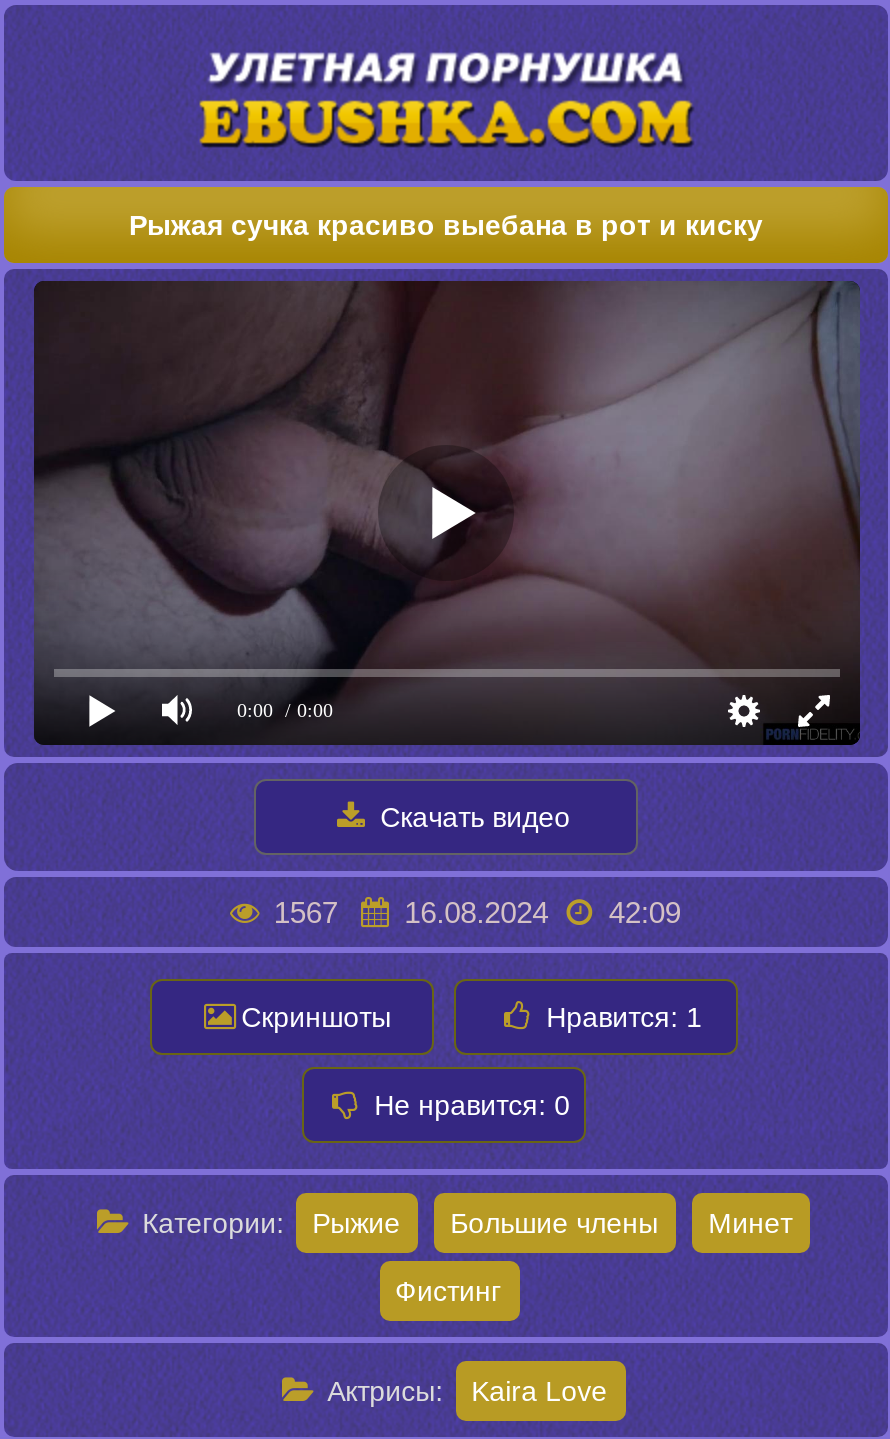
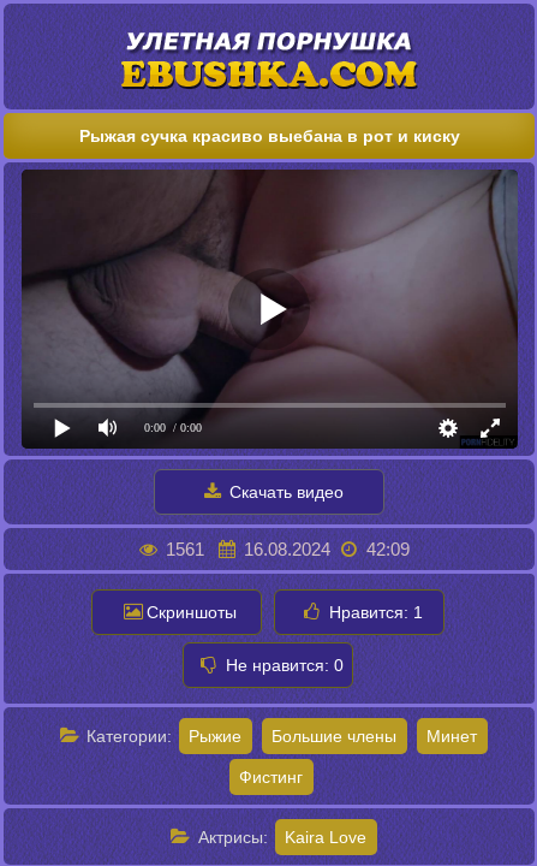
[266,896,681,930] 1567 16.08.2024 42:09 -> [161,539,410,560] 1561 16.08.2024 42:09

